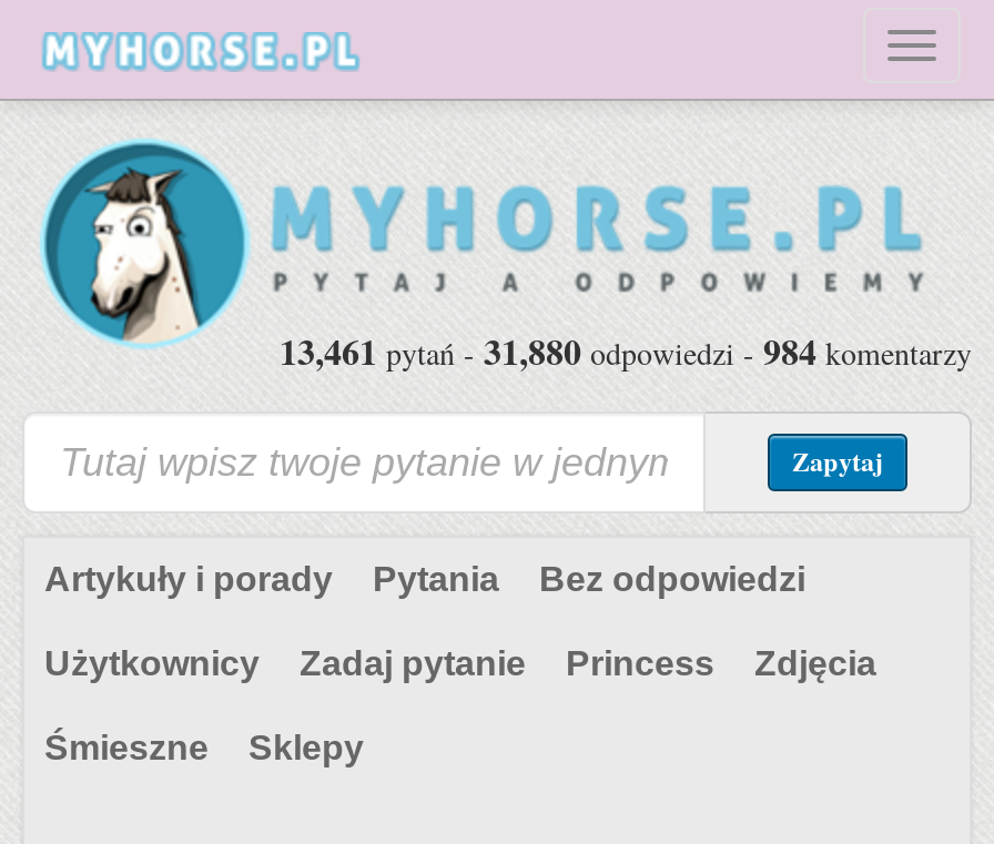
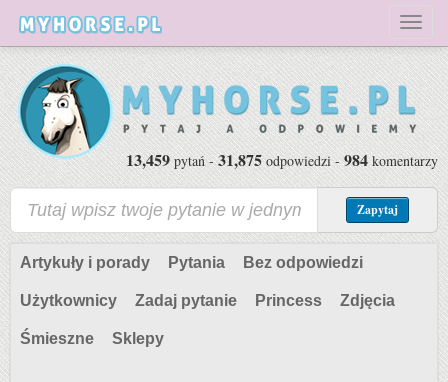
[280,325,972,376] 13,461 pytań - 31,880 odpowiedzi - 984 komentarzy -> [126,148,438,171] 13,459 pytań - 31,875 odpowiedzi - 984 komentarzy

